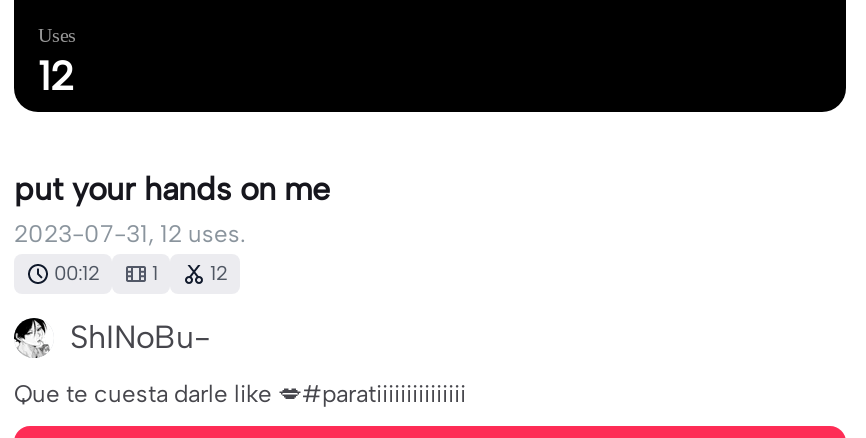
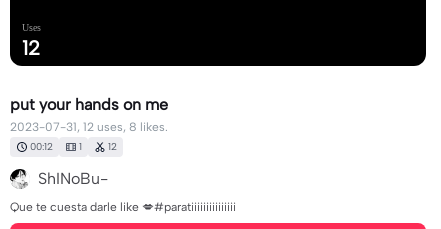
[14,220,246,248] 2023-07-31, 12 uses. -> [10,120,168,134] 2023-07-31, 12 uses, 8 likes.

